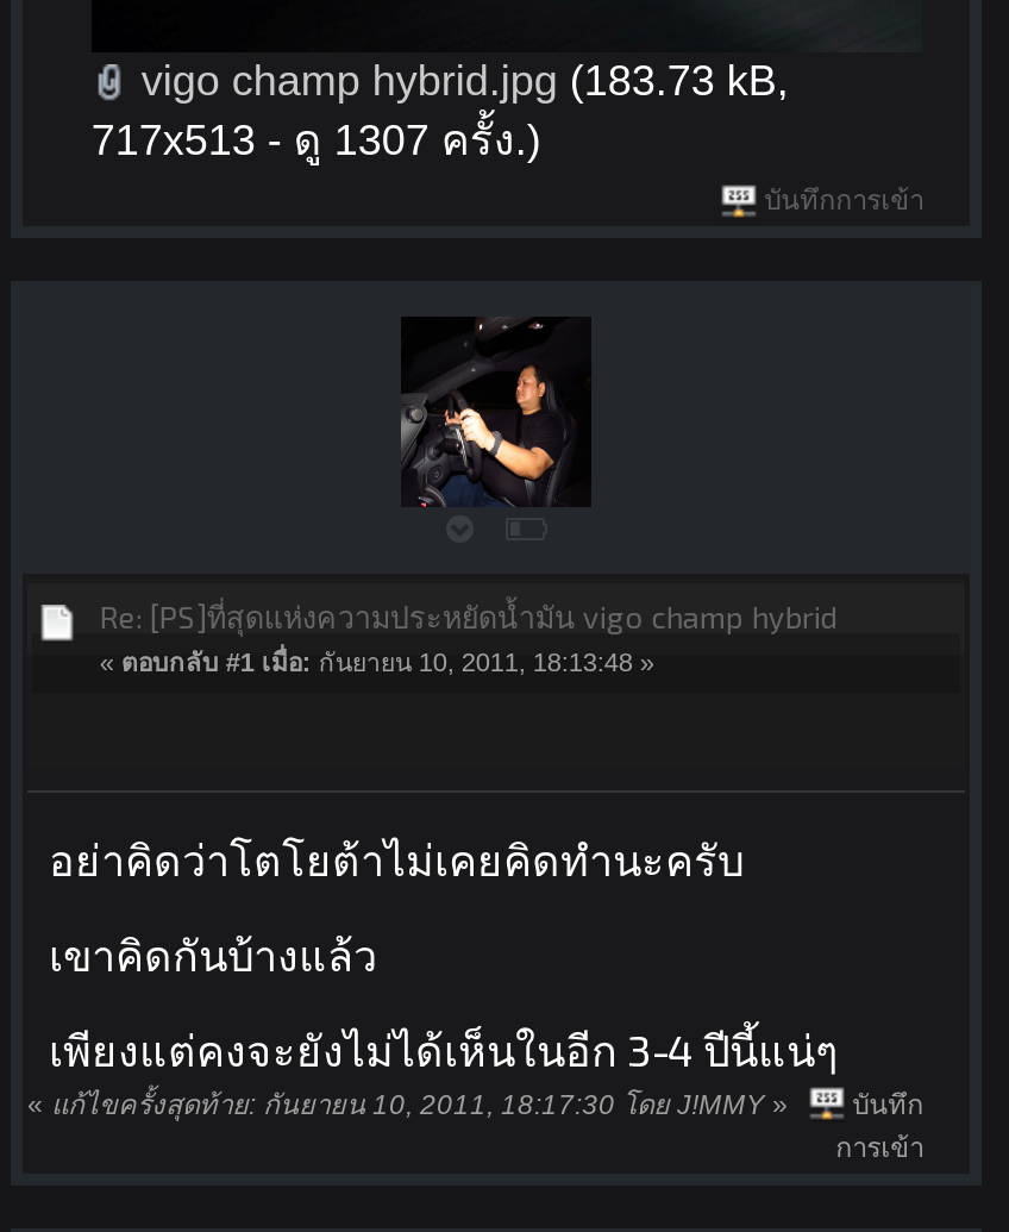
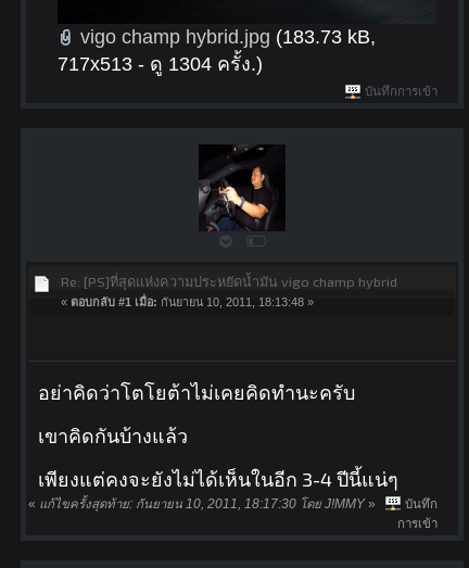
[91,117,541,165] 717x513 - ดู 1307 ครั้ง.) -> [57,53,263,75] 717x513 - ดู 1304 ครั้ง.)

